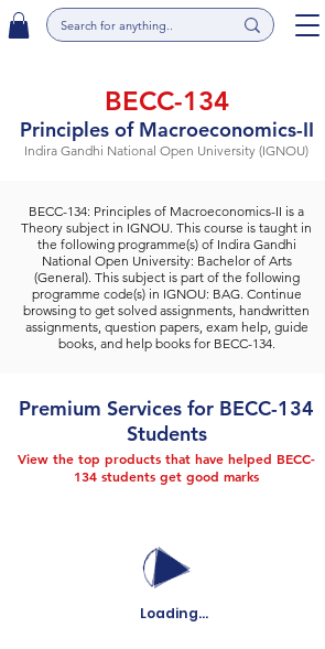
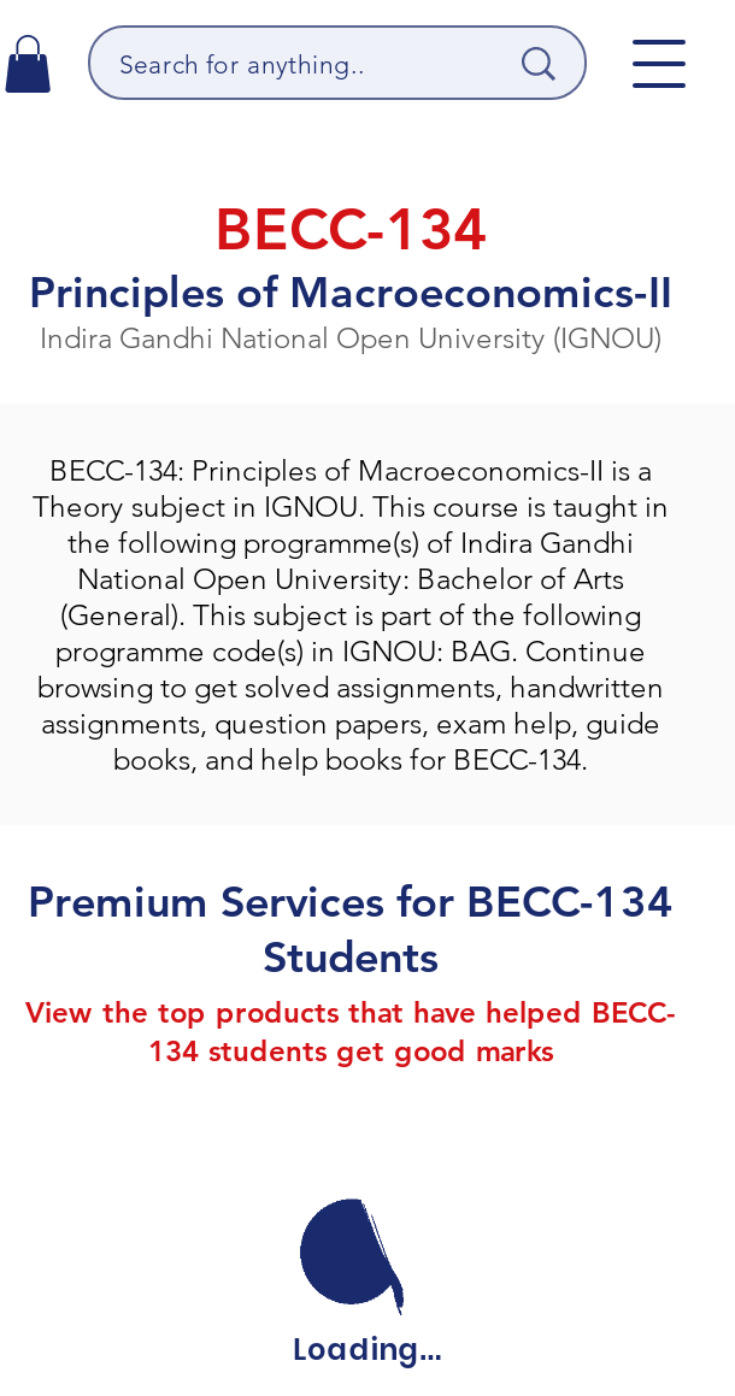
[143,544,191,597] [image] -> [300,1196,406,1317] [image]

